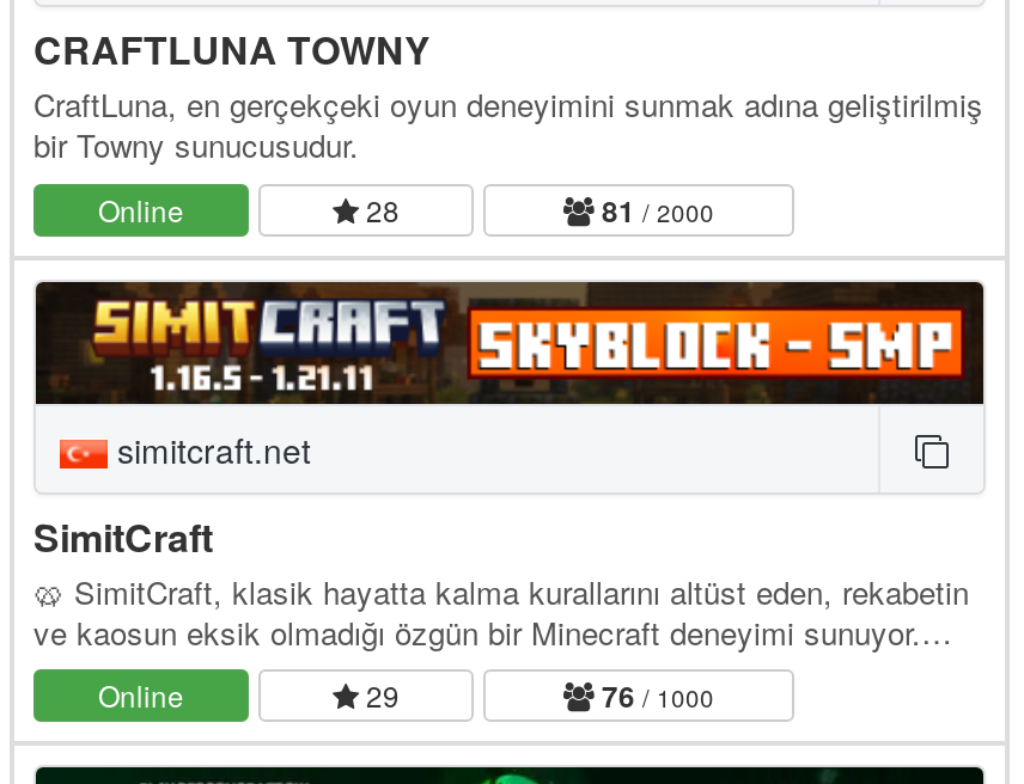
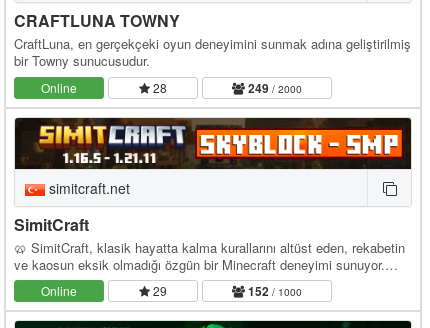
[602,188,714,231] 81 / 2000 -> [248,79,302,97] 249 / 2000
[602,674,714,717] 76 / 1000 -> [248,282,302,300] 152 / 1000

